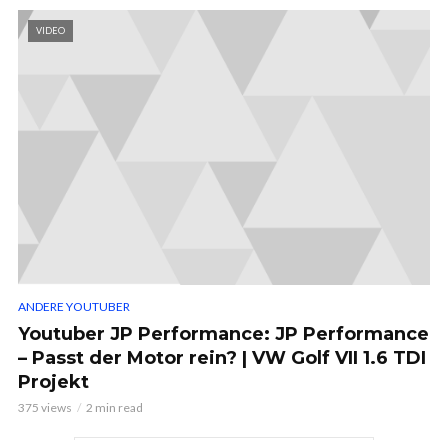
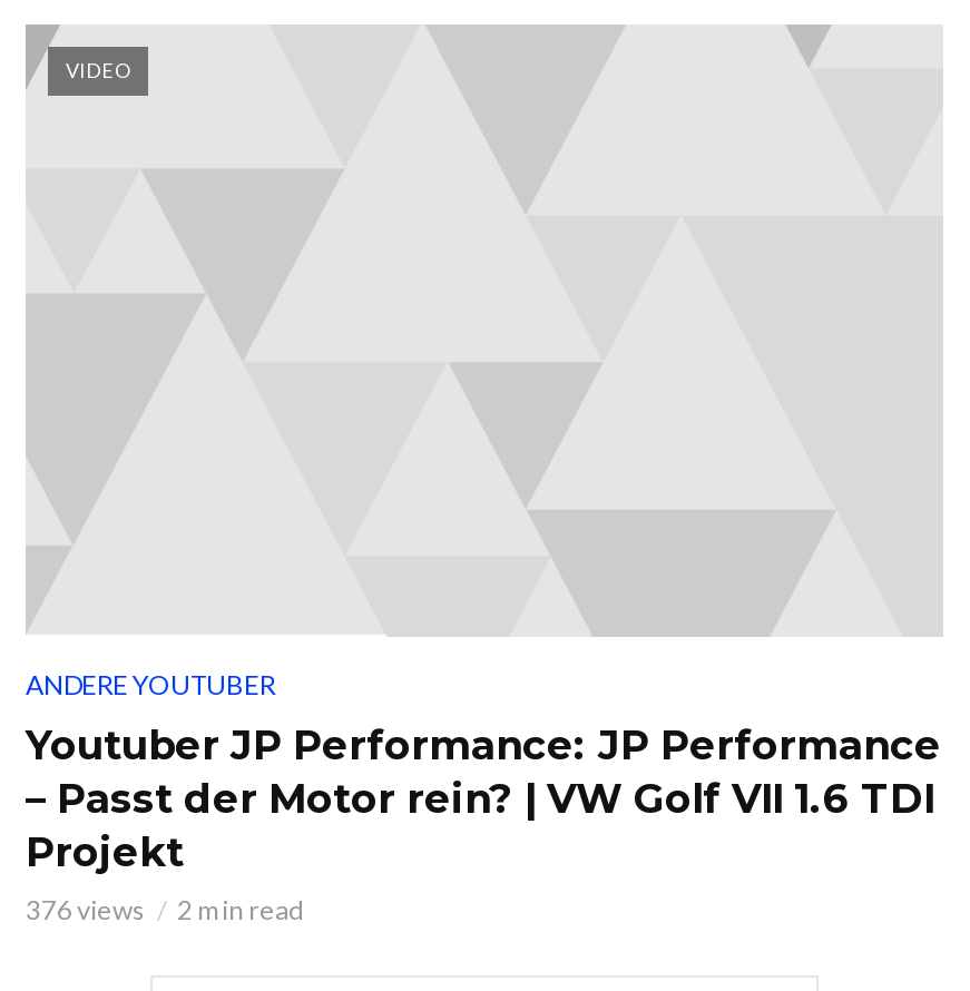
[18,400,143,415] 375 views 2 min read -> [26,893,304,926] 376 views 2 min read

